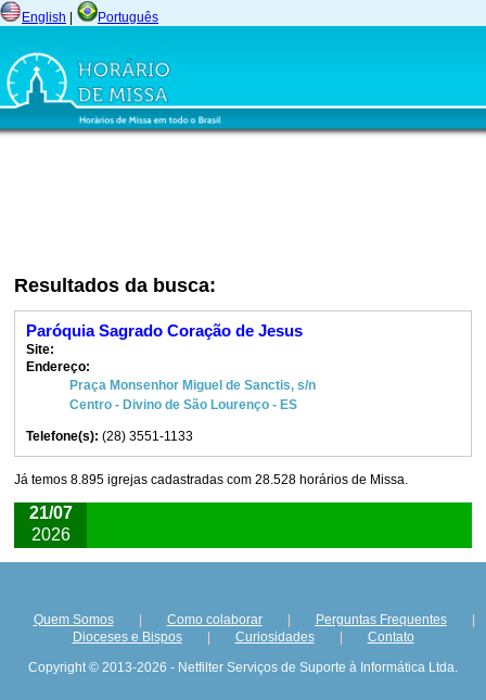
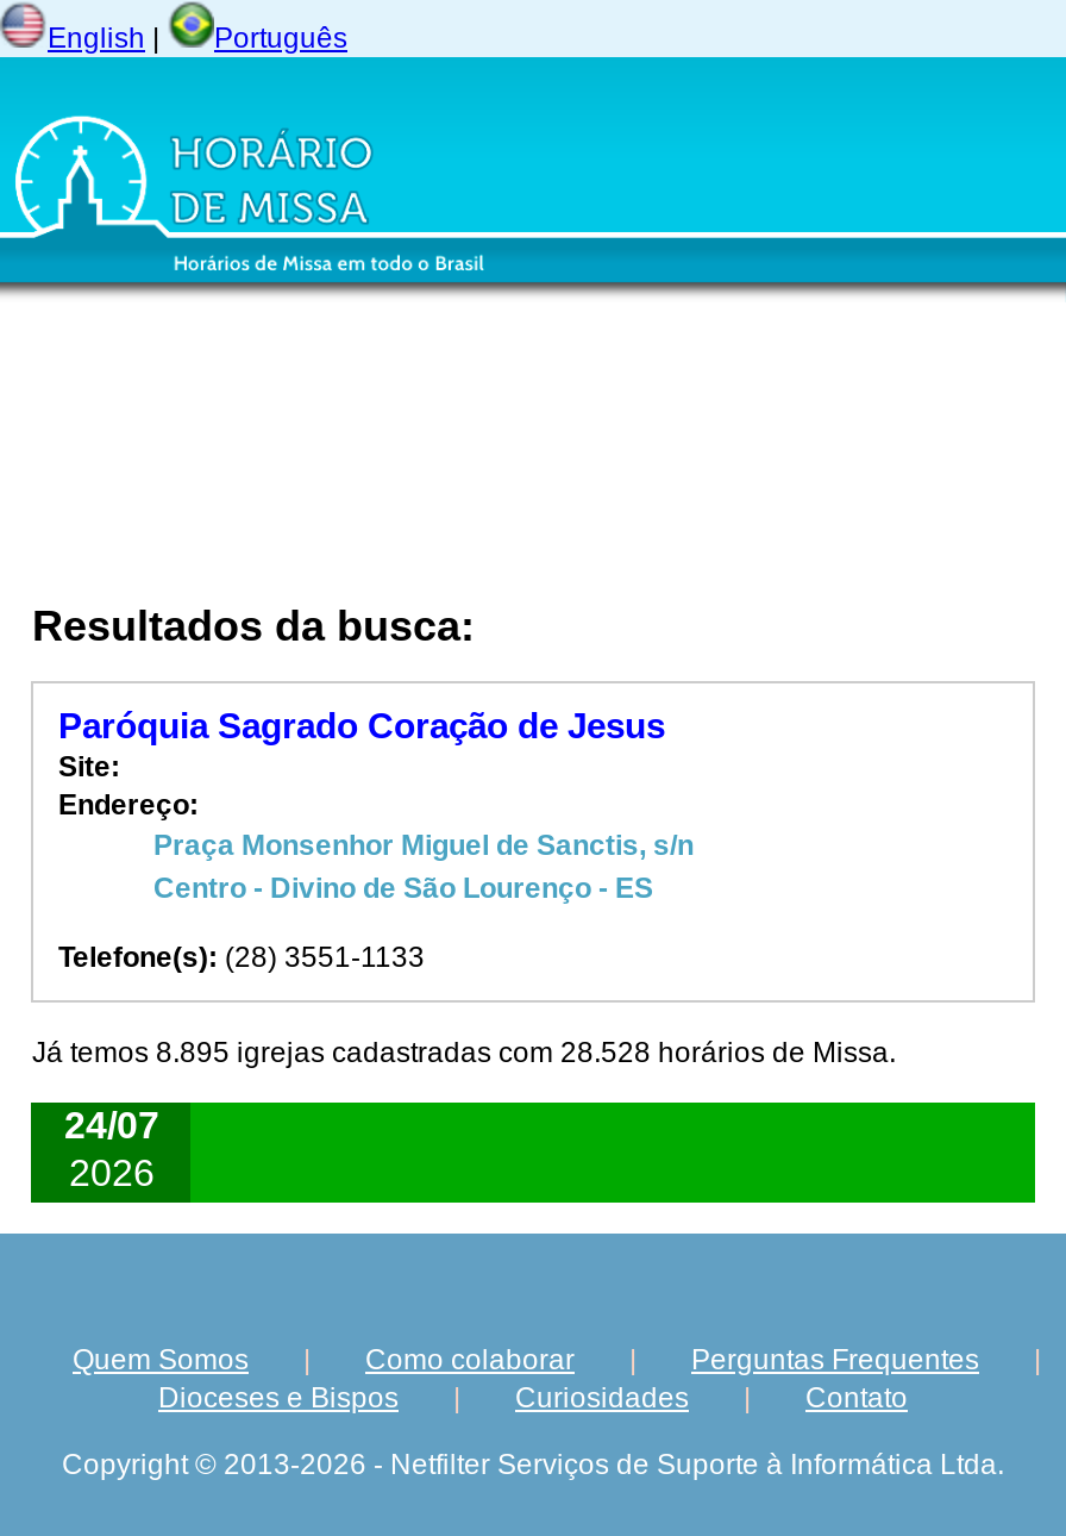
[29,504,73,522] 21/07 -> [64,1105,159,1145] 24/07

